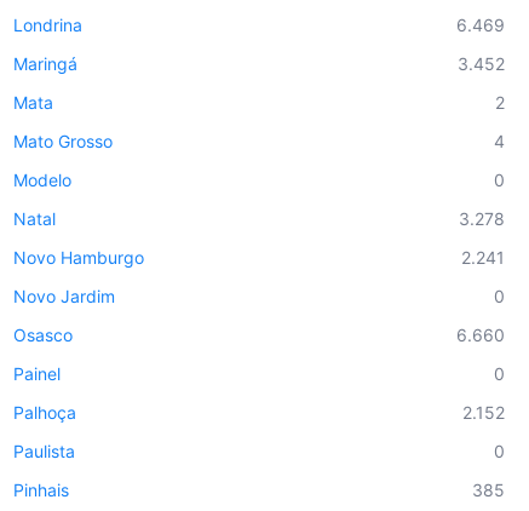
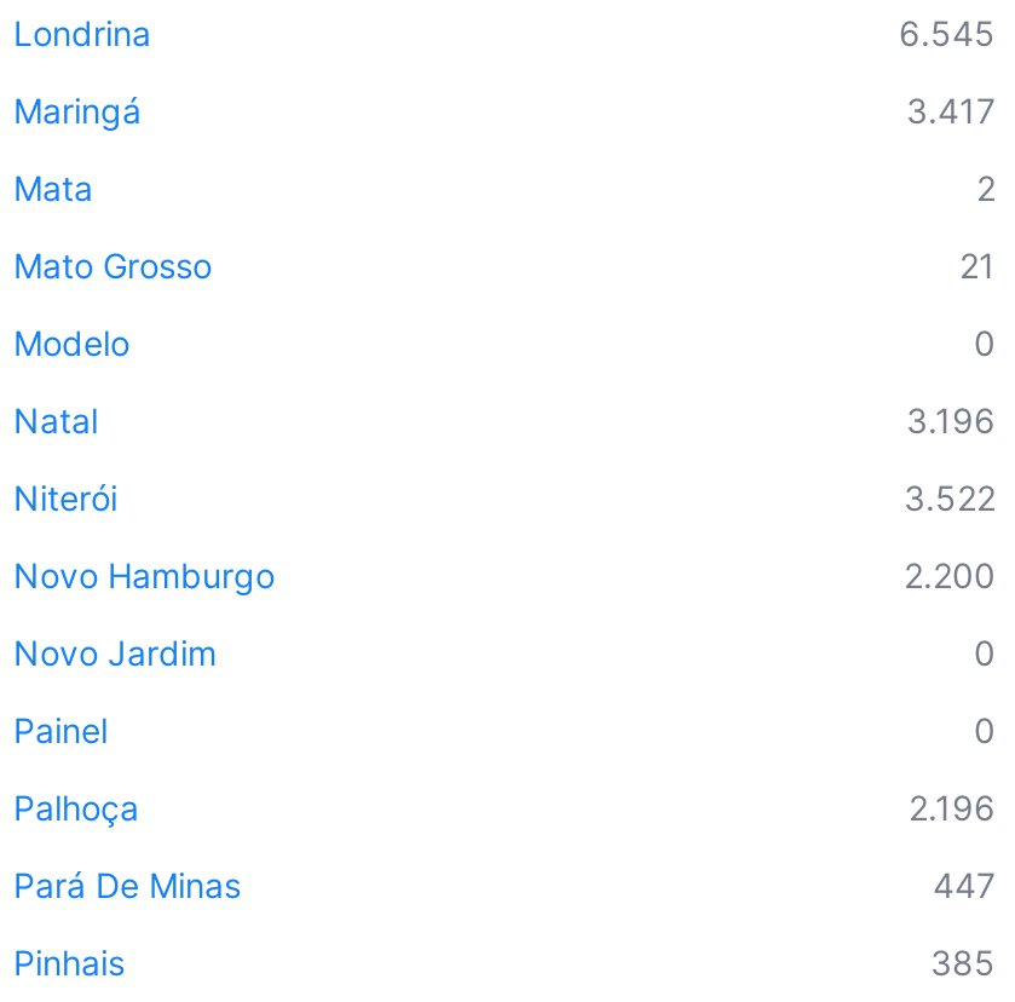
[456,14,505,35] 6.469 -> [899,11,996,52] 6.545
[458,53,505,73] 3.452 -> [906,89,996,130] 3.417
[494,130,505,151] 4 -> [959,243,996,285] 21
[459,208,505,228] 3.278 -> [13,398,996,517] 3.196 | Niterói | 3.522
moved [13,247,505,306] -> [13,553,996,672]: Novo Hamburgo | Novo Jardim | 0
[461,247,505,267] 2.241 -> [904,553,996,594] 2.200
[13,324,505,345] Osasco | 6.660 -> none
[462,402,505,422] 2.152 -> [909,786,996,827] 2.196
[13,440,505,461] Paulista | 0 -> [13,863,996,904] Pará De Minas | 447

